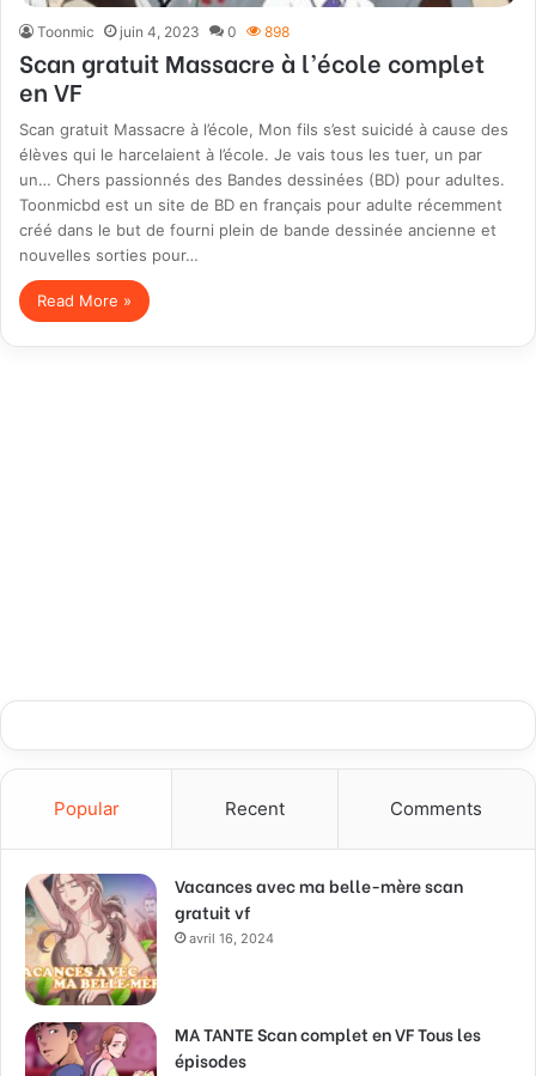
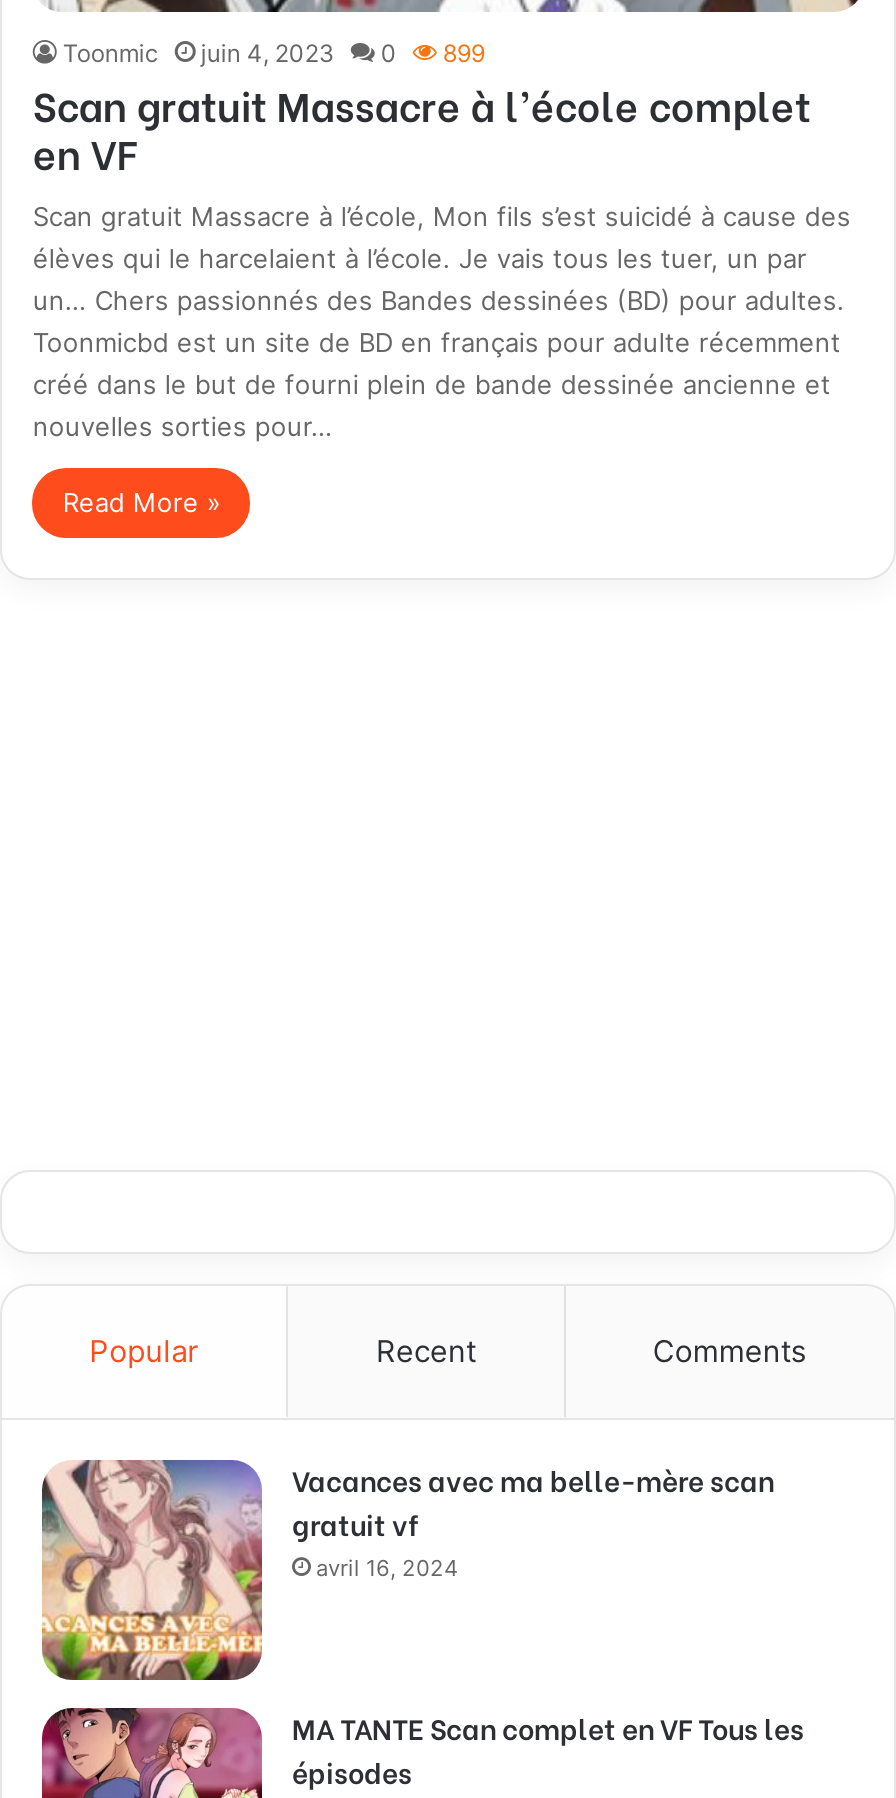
[37,22,290,40] Toonmic juin 4, 2023 0 898 -> [63,37,485,67] Toonmic juin 4, 2023 0 899

